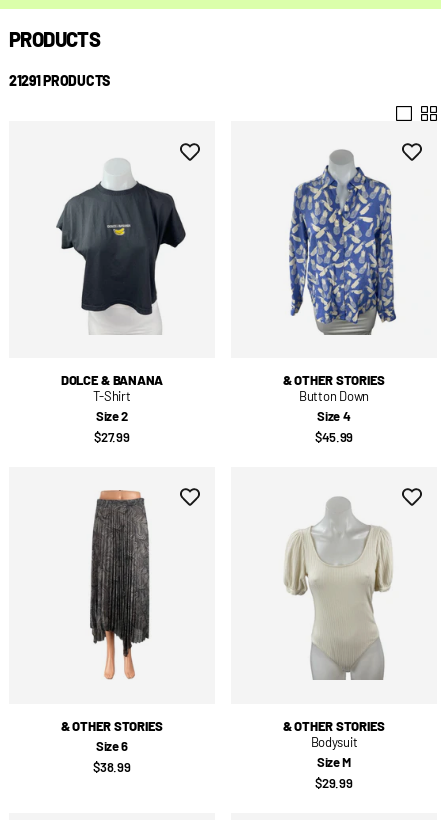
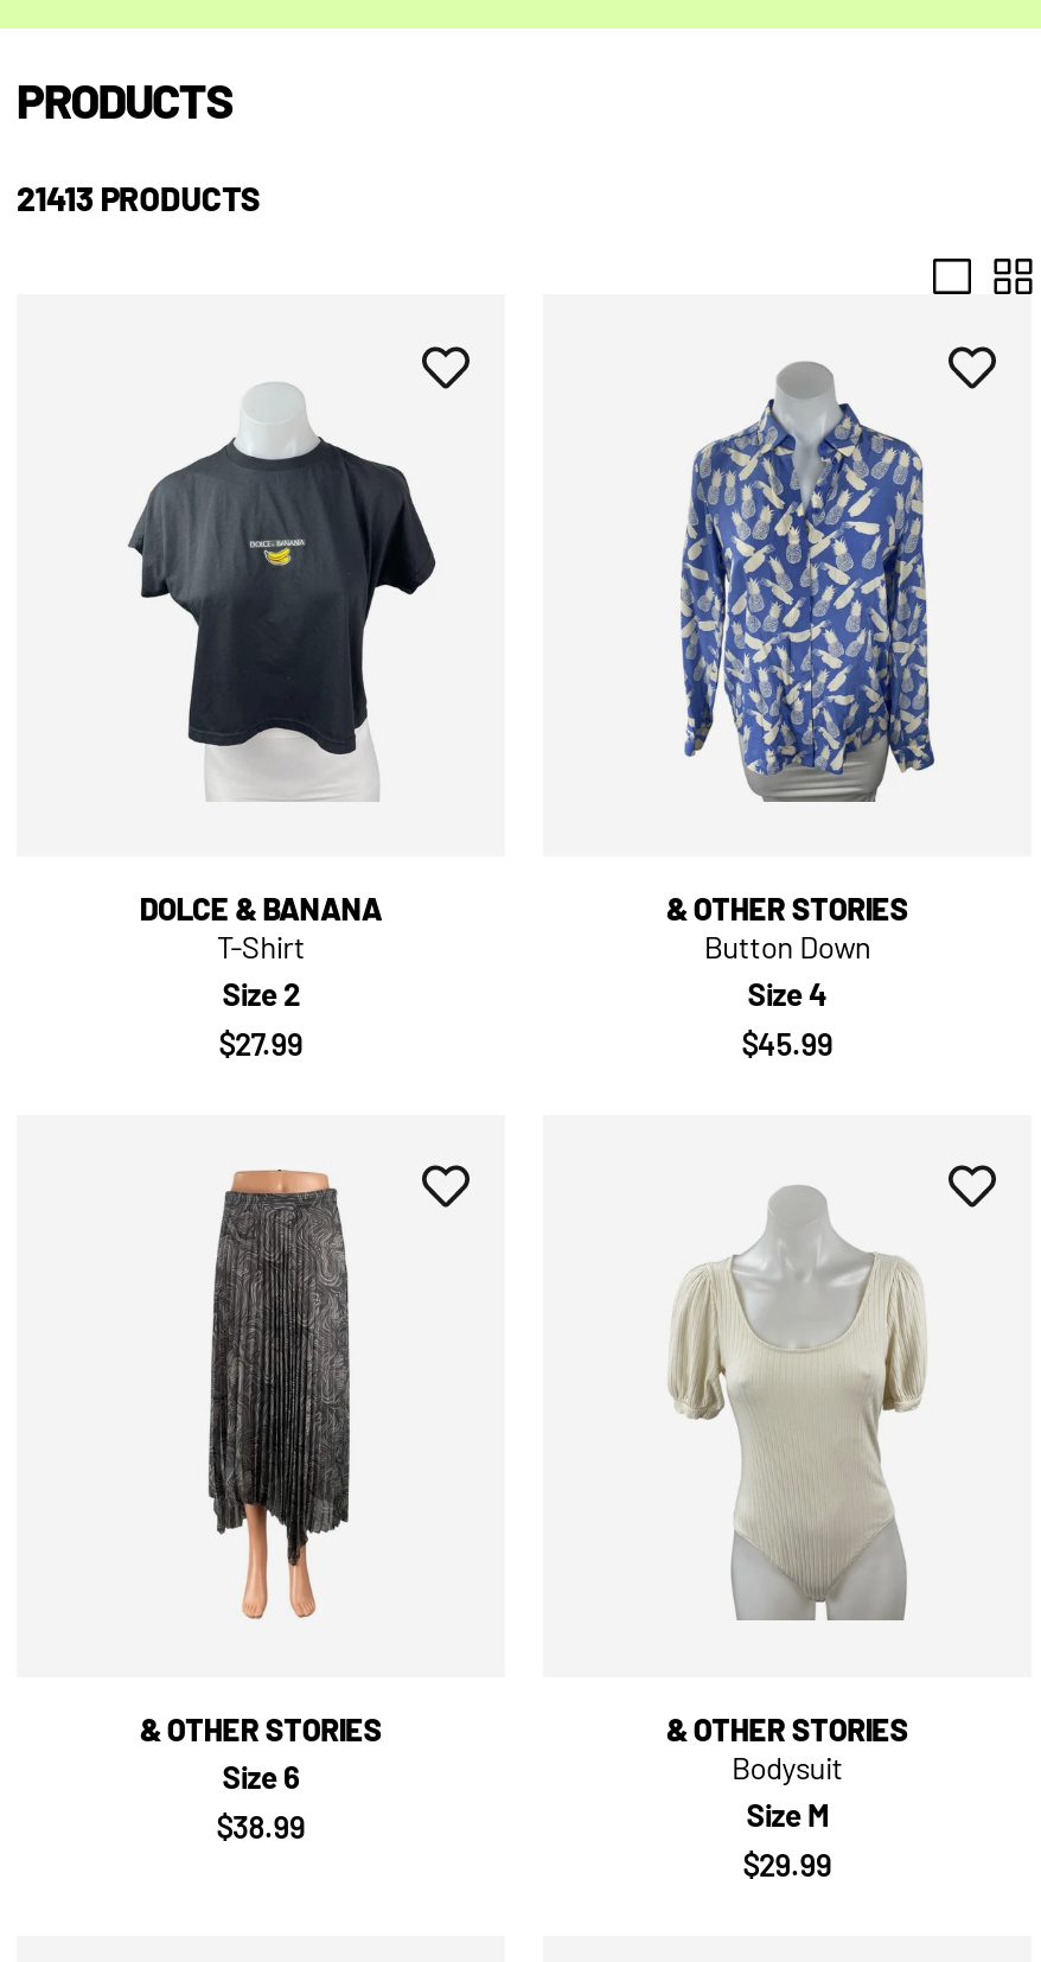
[9,72,110,89] 21291 PRODUCTS -> [17,178,259,219] 21413 PRODUCTS

